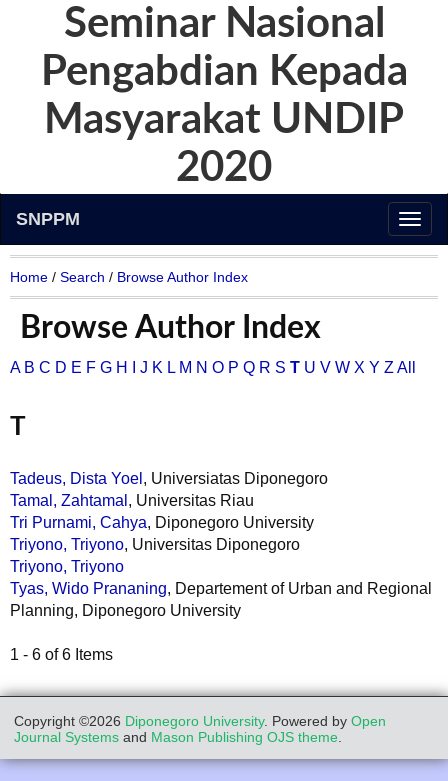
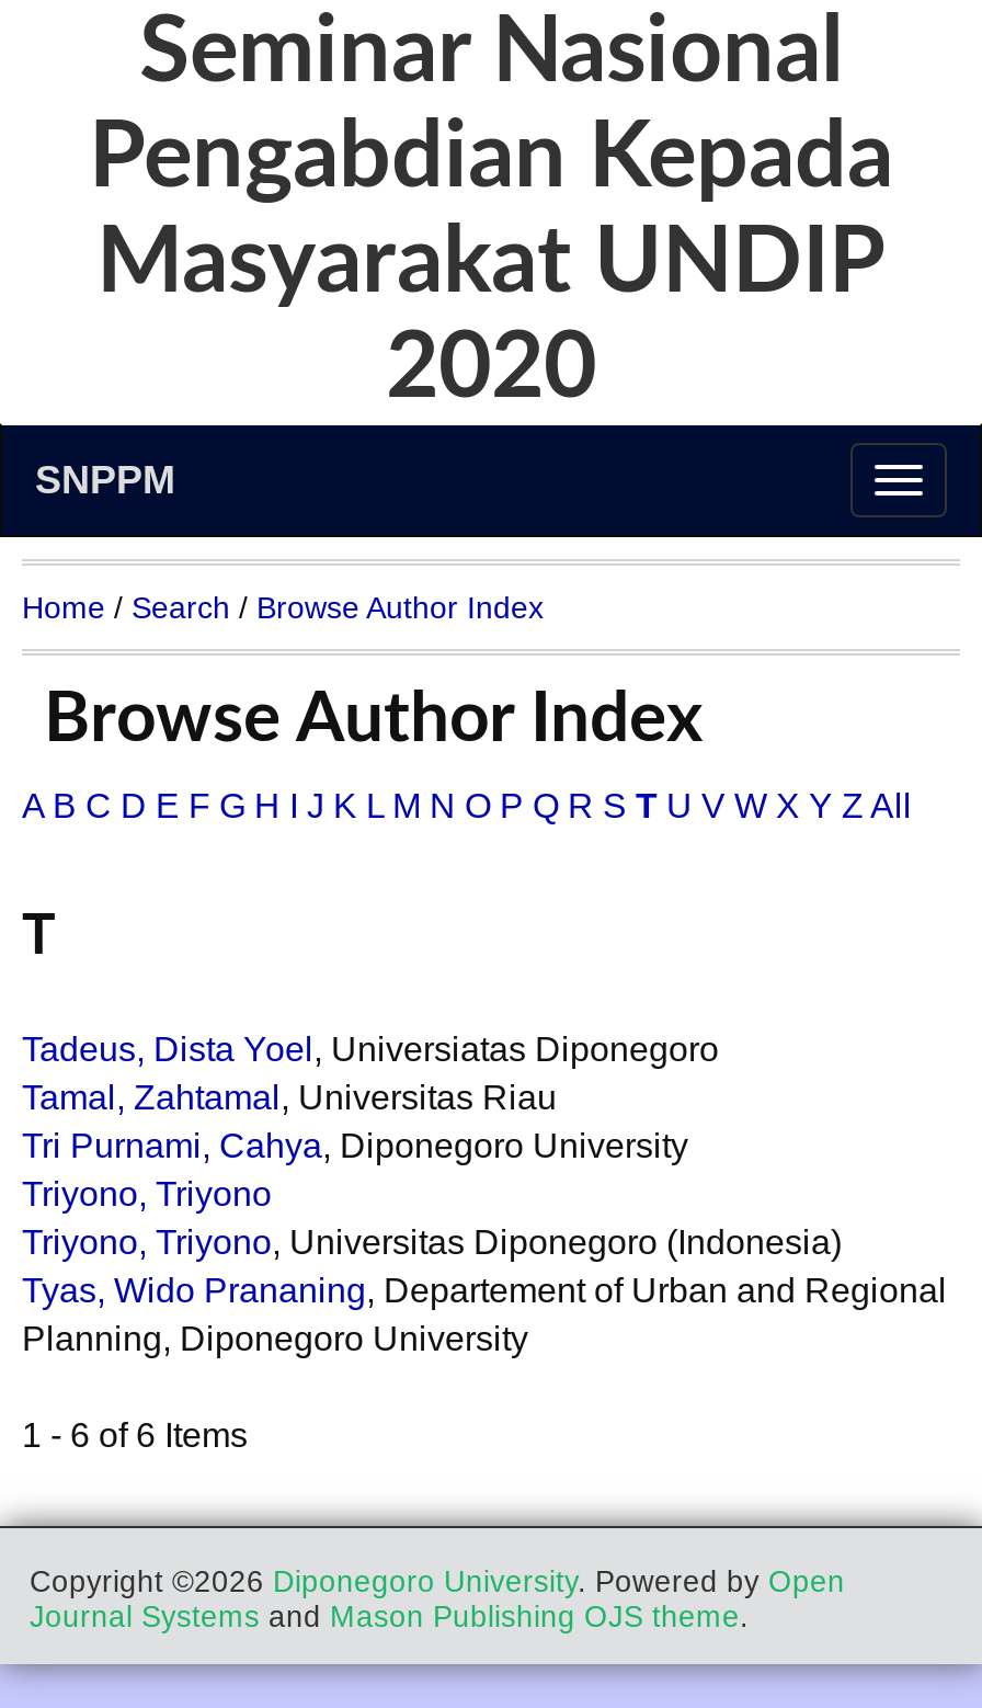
[10,536,300,553] Triyono, Triyono, Universitas Diponegoro -> none
moved [10,558,124,575] -> [22,1175,272,1212]: Triyono, Triyono
none -> [22,1223,842,1260] Triyono, Triyono, Universitas Diponegoro (Indonesia)

